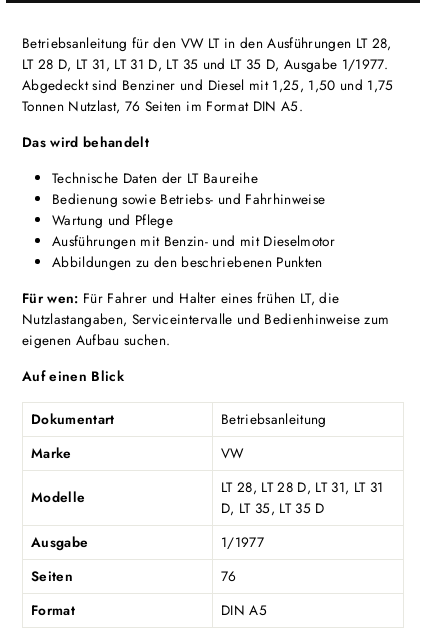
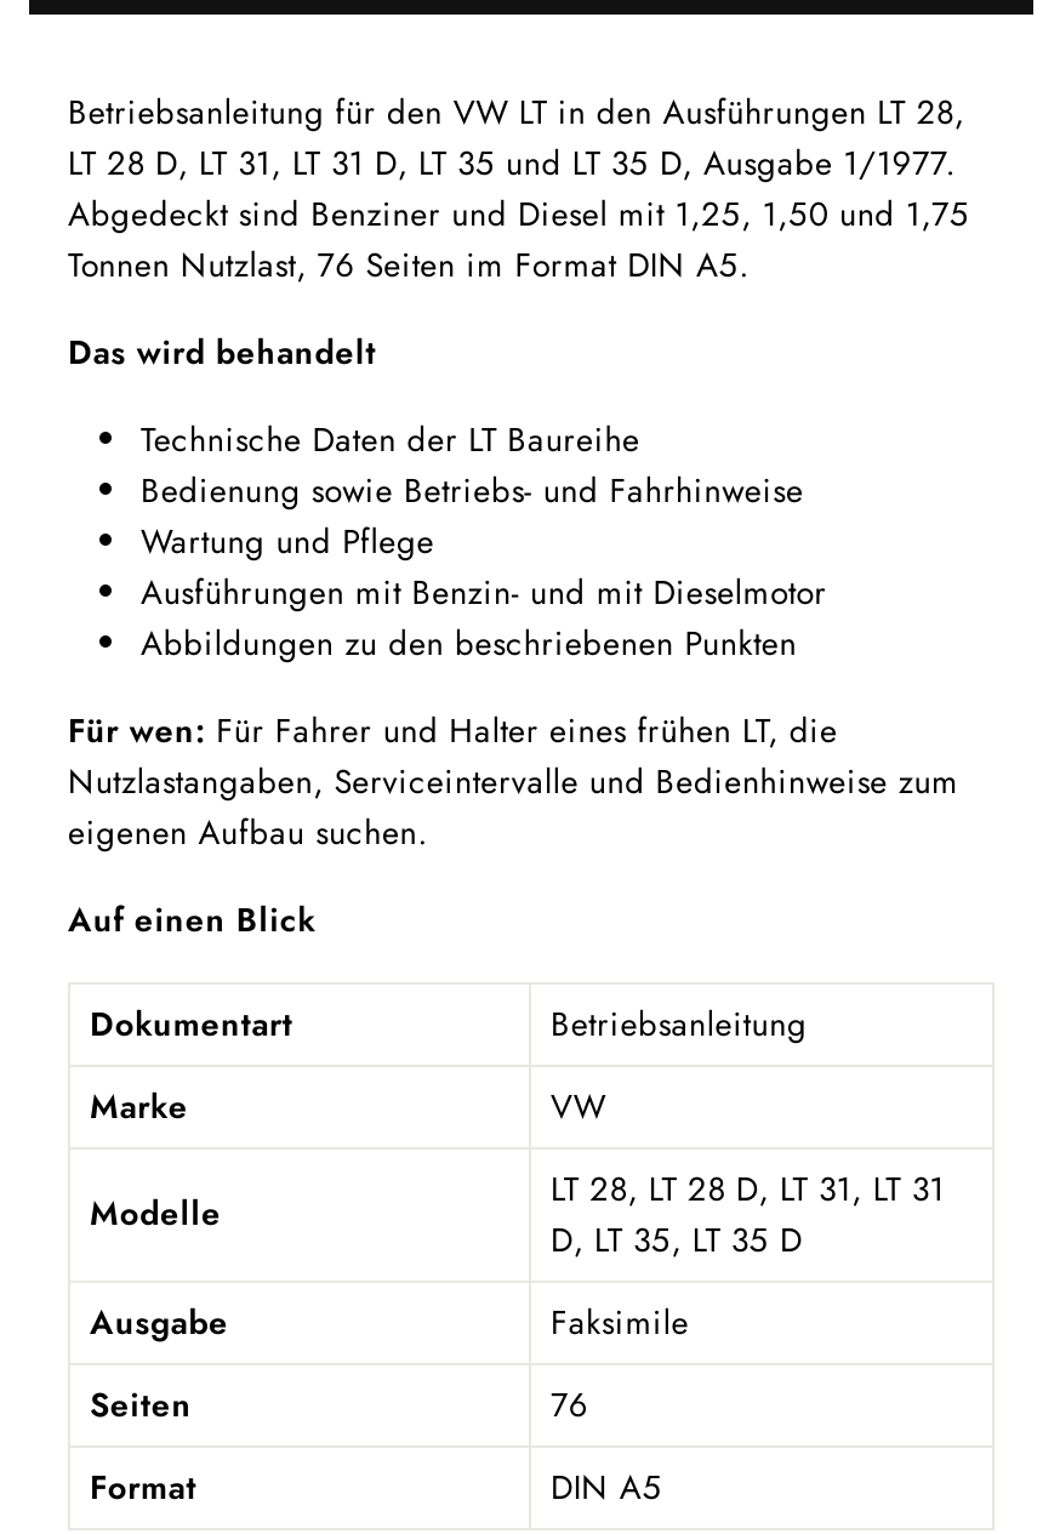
[221,532,264,552] 1/1977 -> [551,1297,689,1346] Faksimile

